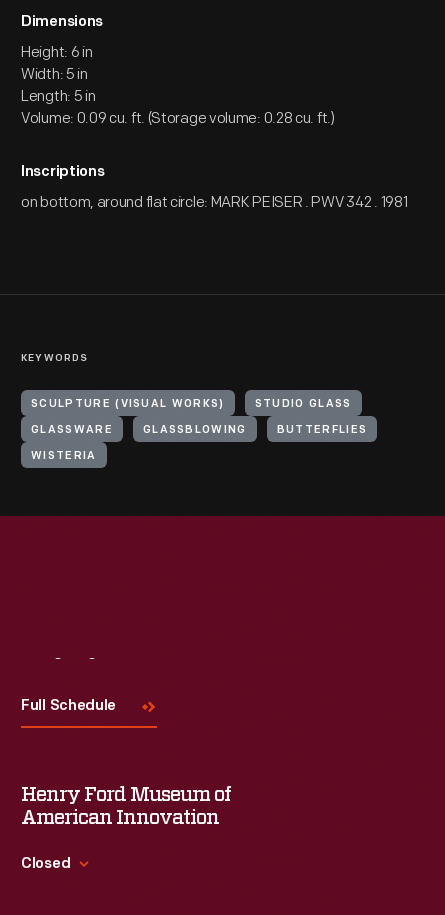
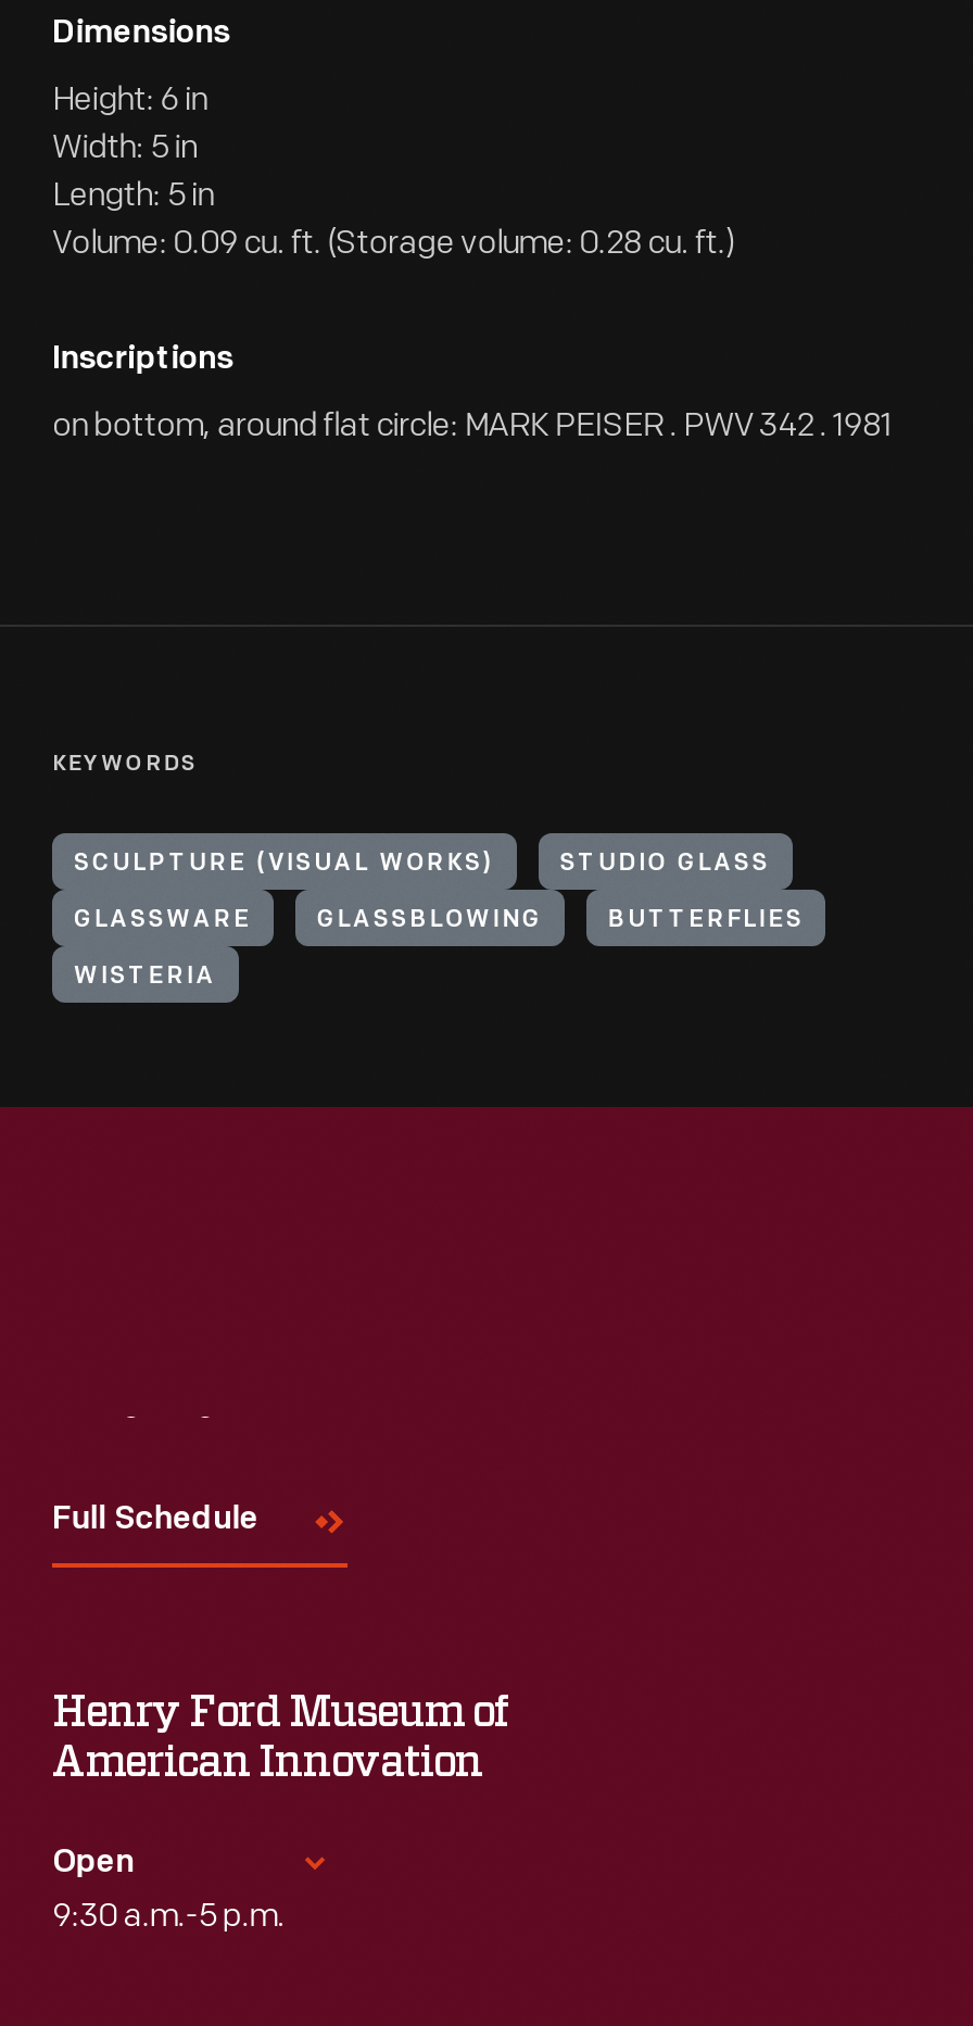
[21,857,70,872] Closed -> [52,1848,285,1937] Open | 9:30 a.m.-5 p.m.

